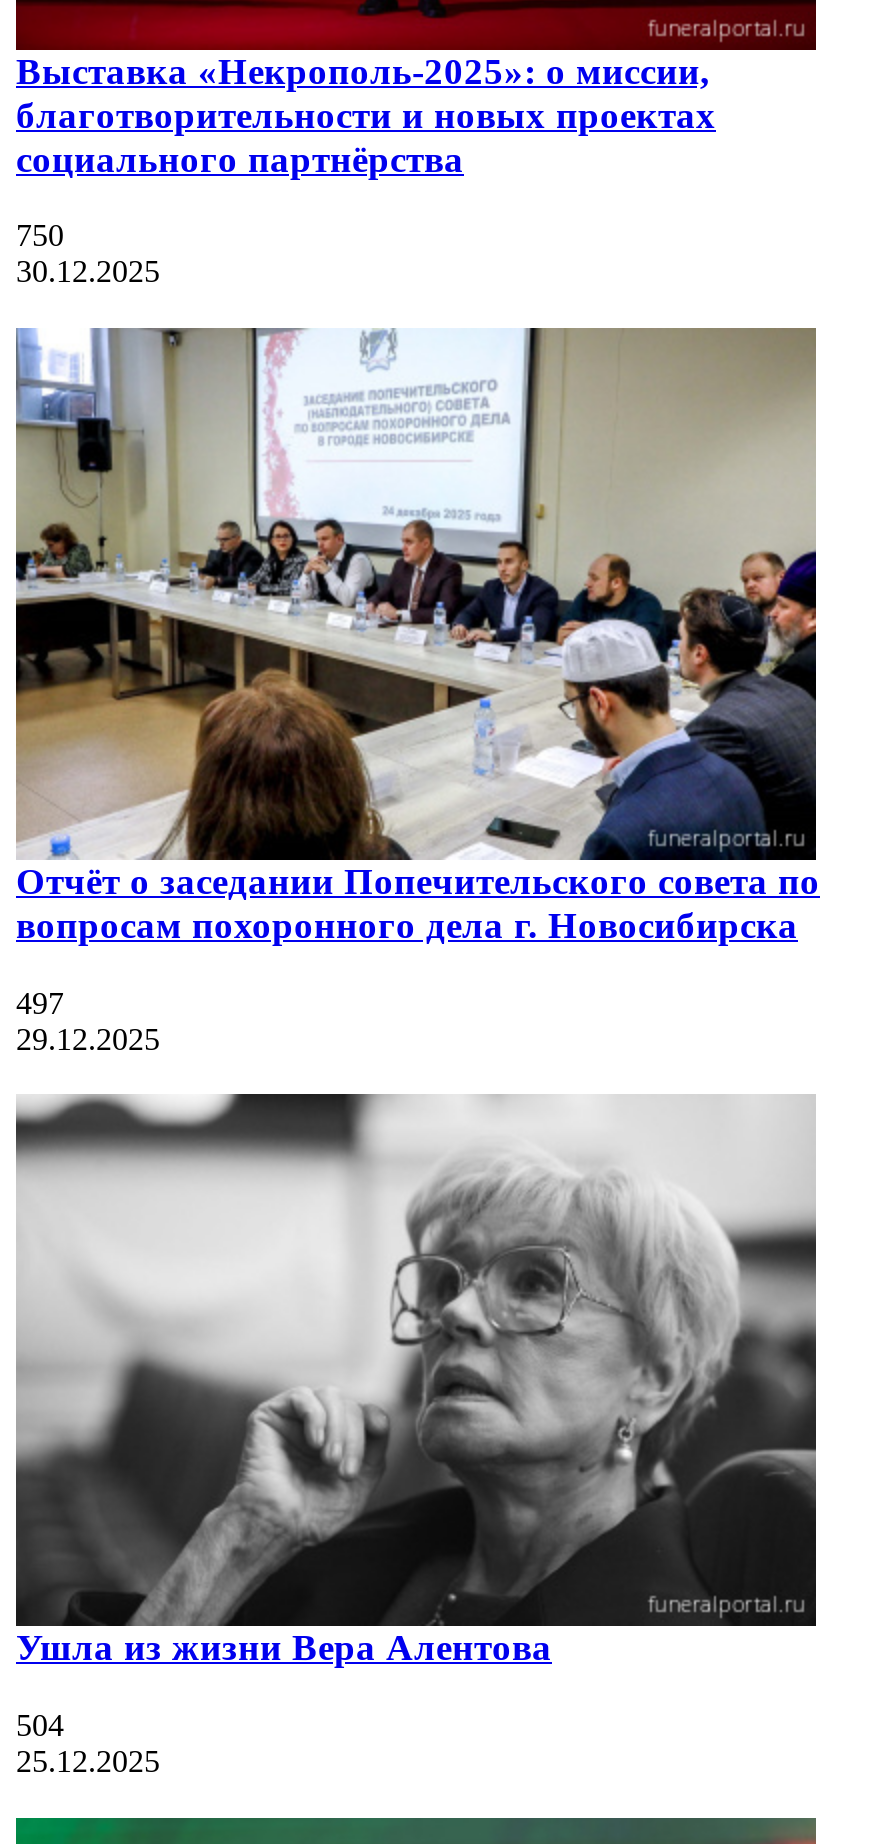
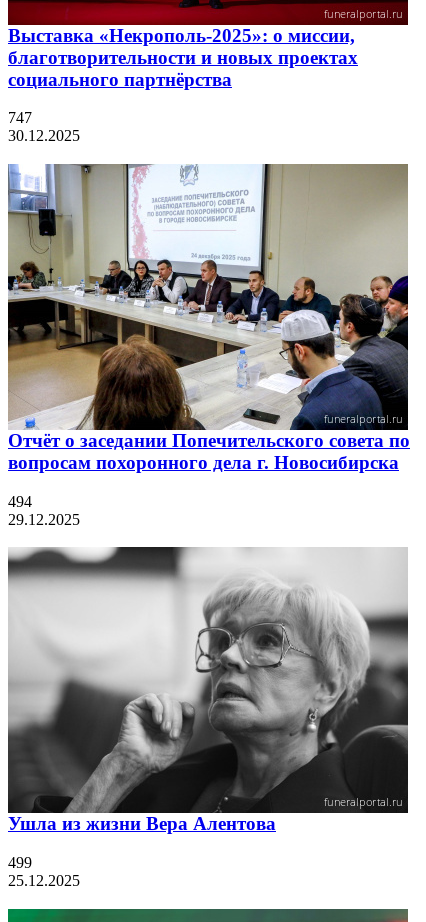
[16,218,64,252] 750 -> [8,109,32,126] 747
[16,985,64,1019] 497 -> [8,493,32,510] 494
[16,1708,64,1742] 504 -> [8,854,32,871] 499

